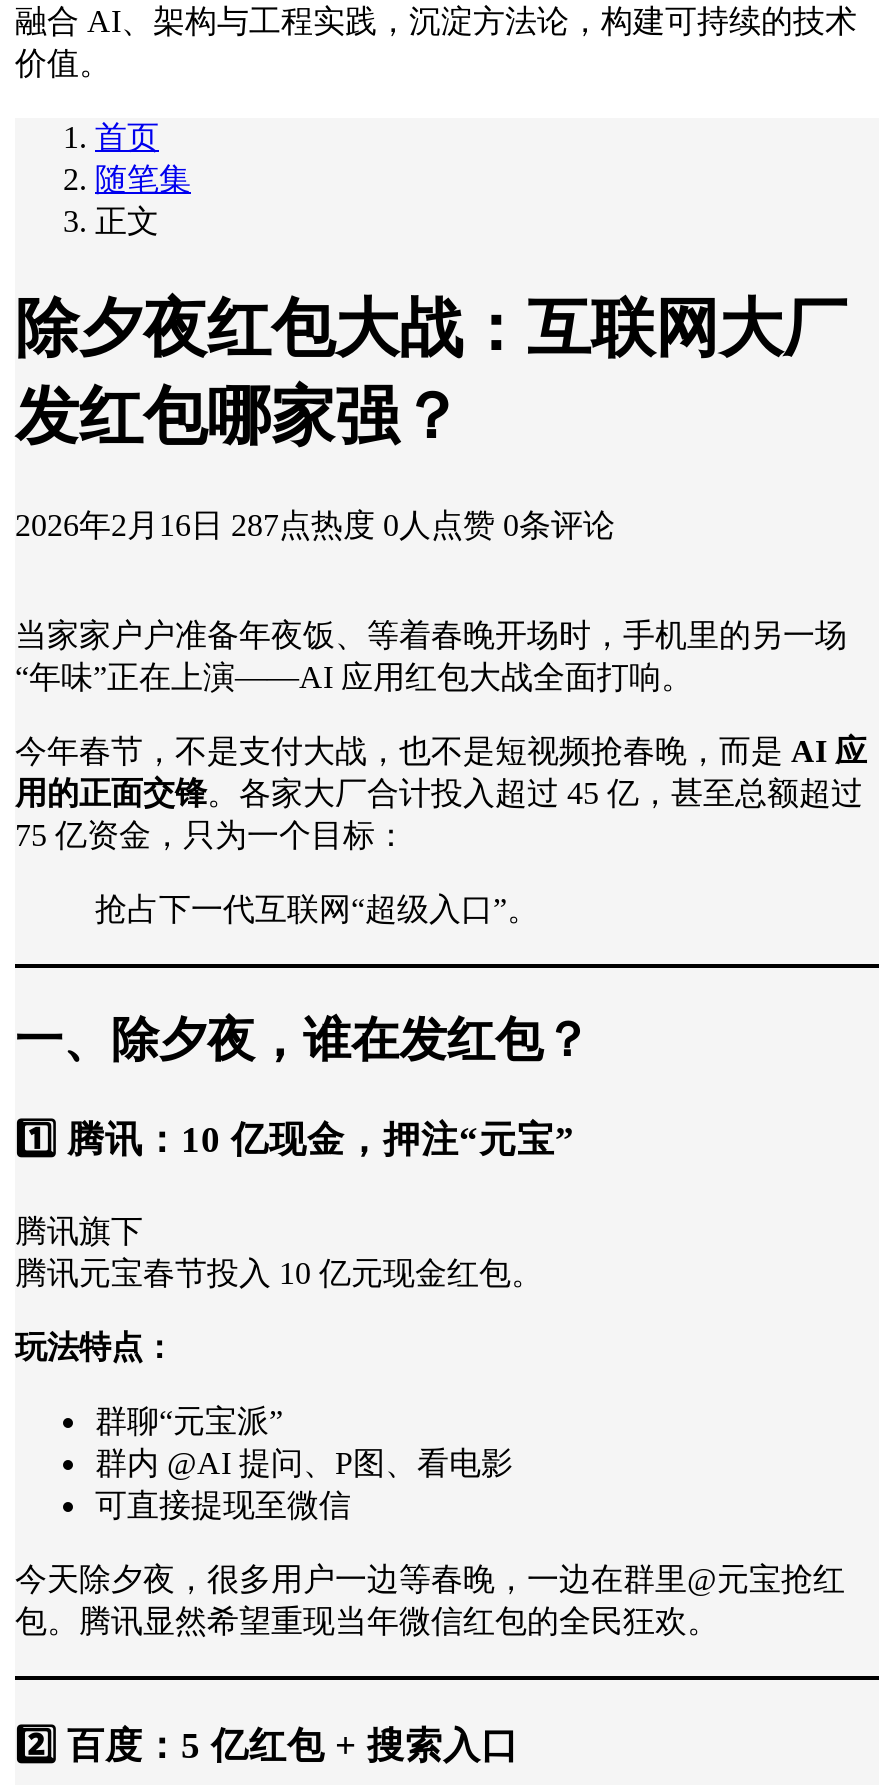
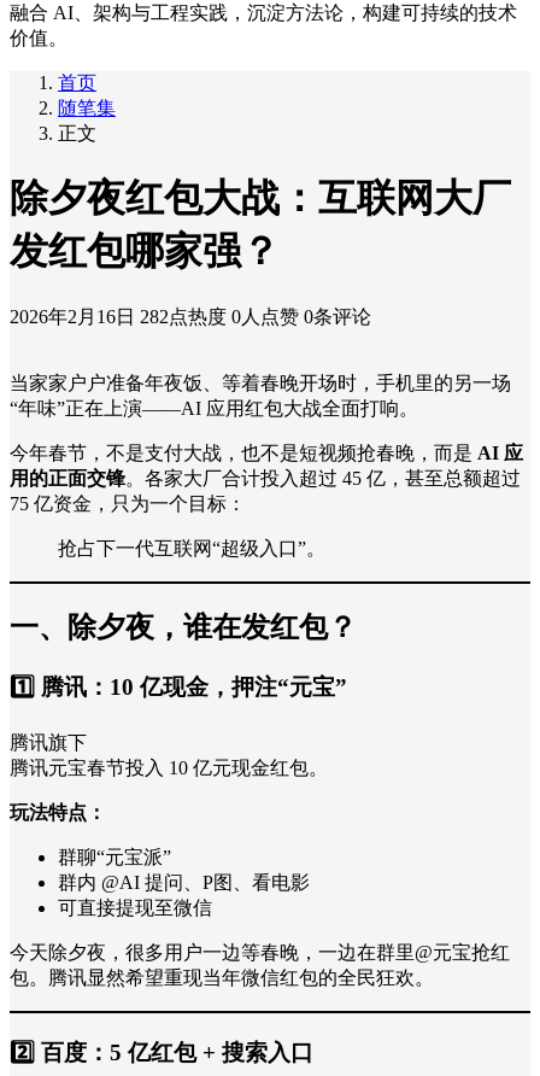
[15,507,615,541] 2026年2月16日 287点热度 0人点赞 0条评论 -> [10,306,371,327] 2026年2月16日 282点热度 0人点赞 0条评论

